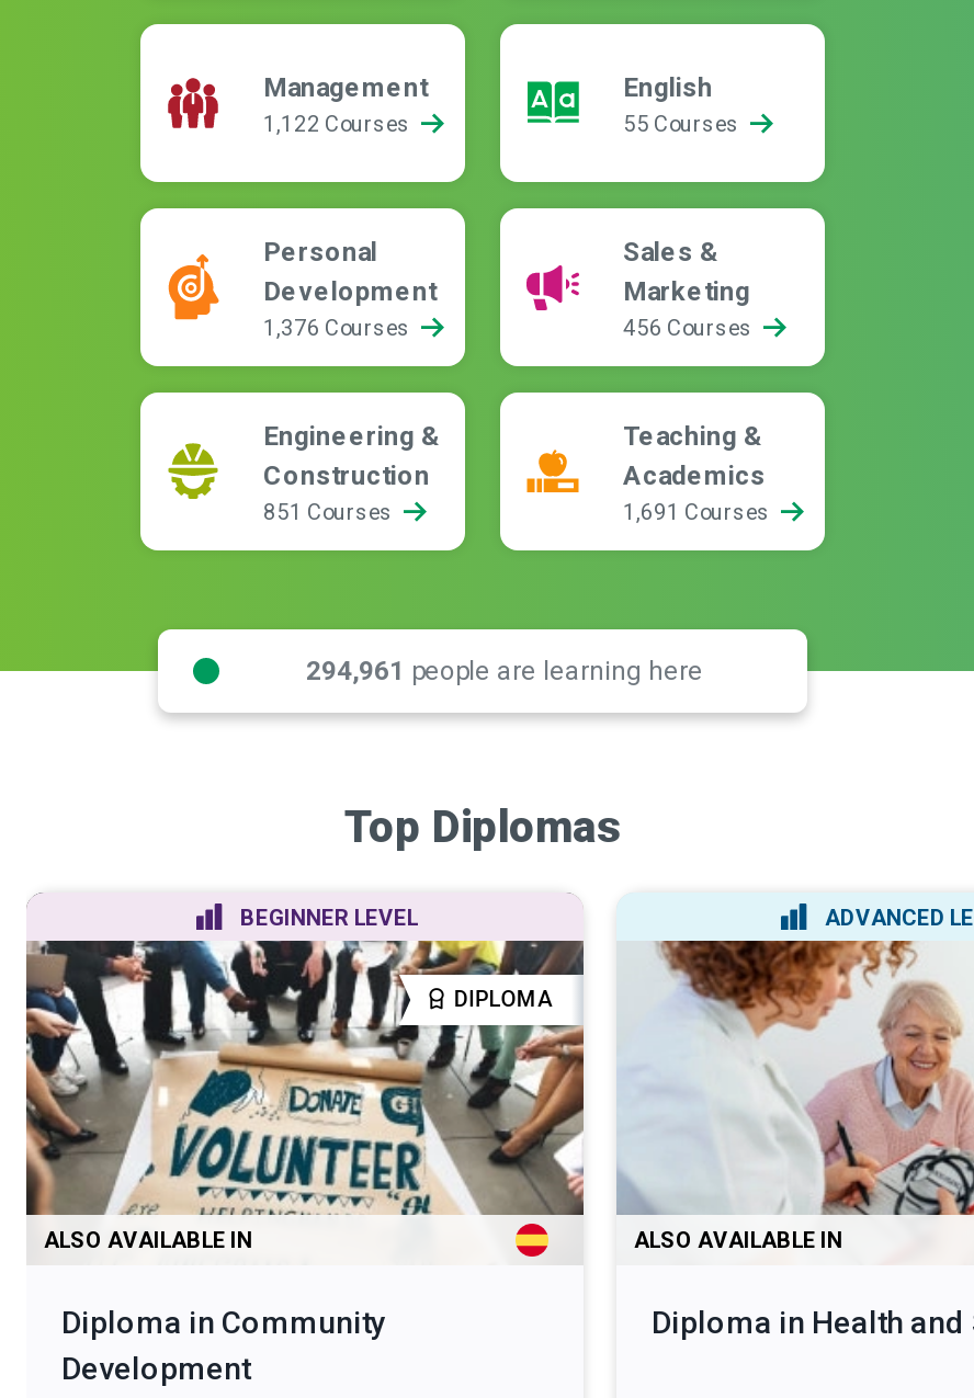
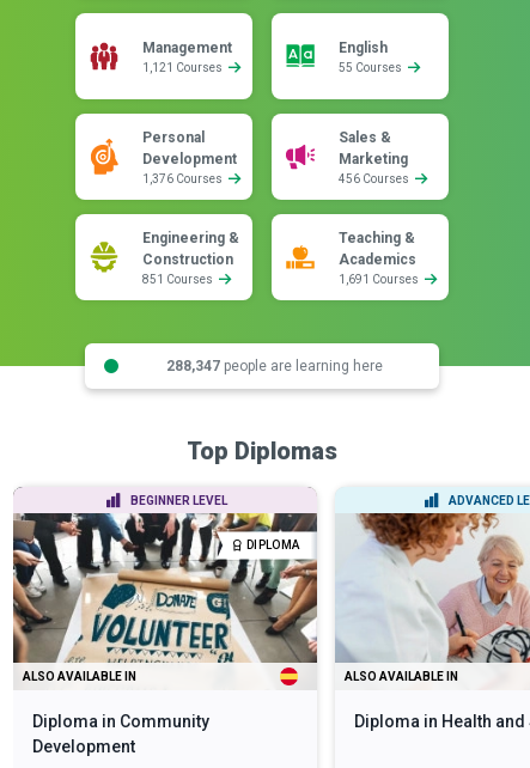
[263,112,415,136] 1,122 Courses -> [142,61,225,74] 1,121 Courses
[306,655,703,685] 294,961 people are learning here -> [166,357,382,374] 288,347 people are learning here

